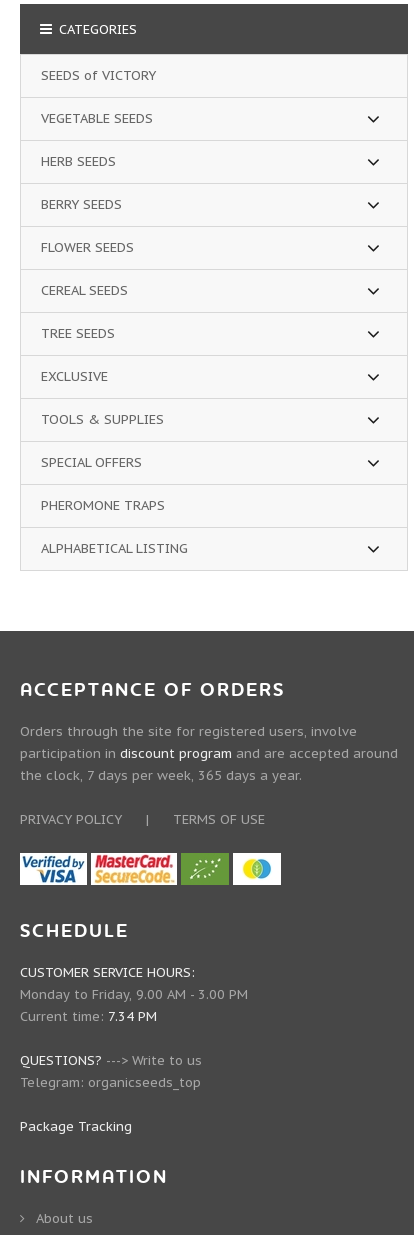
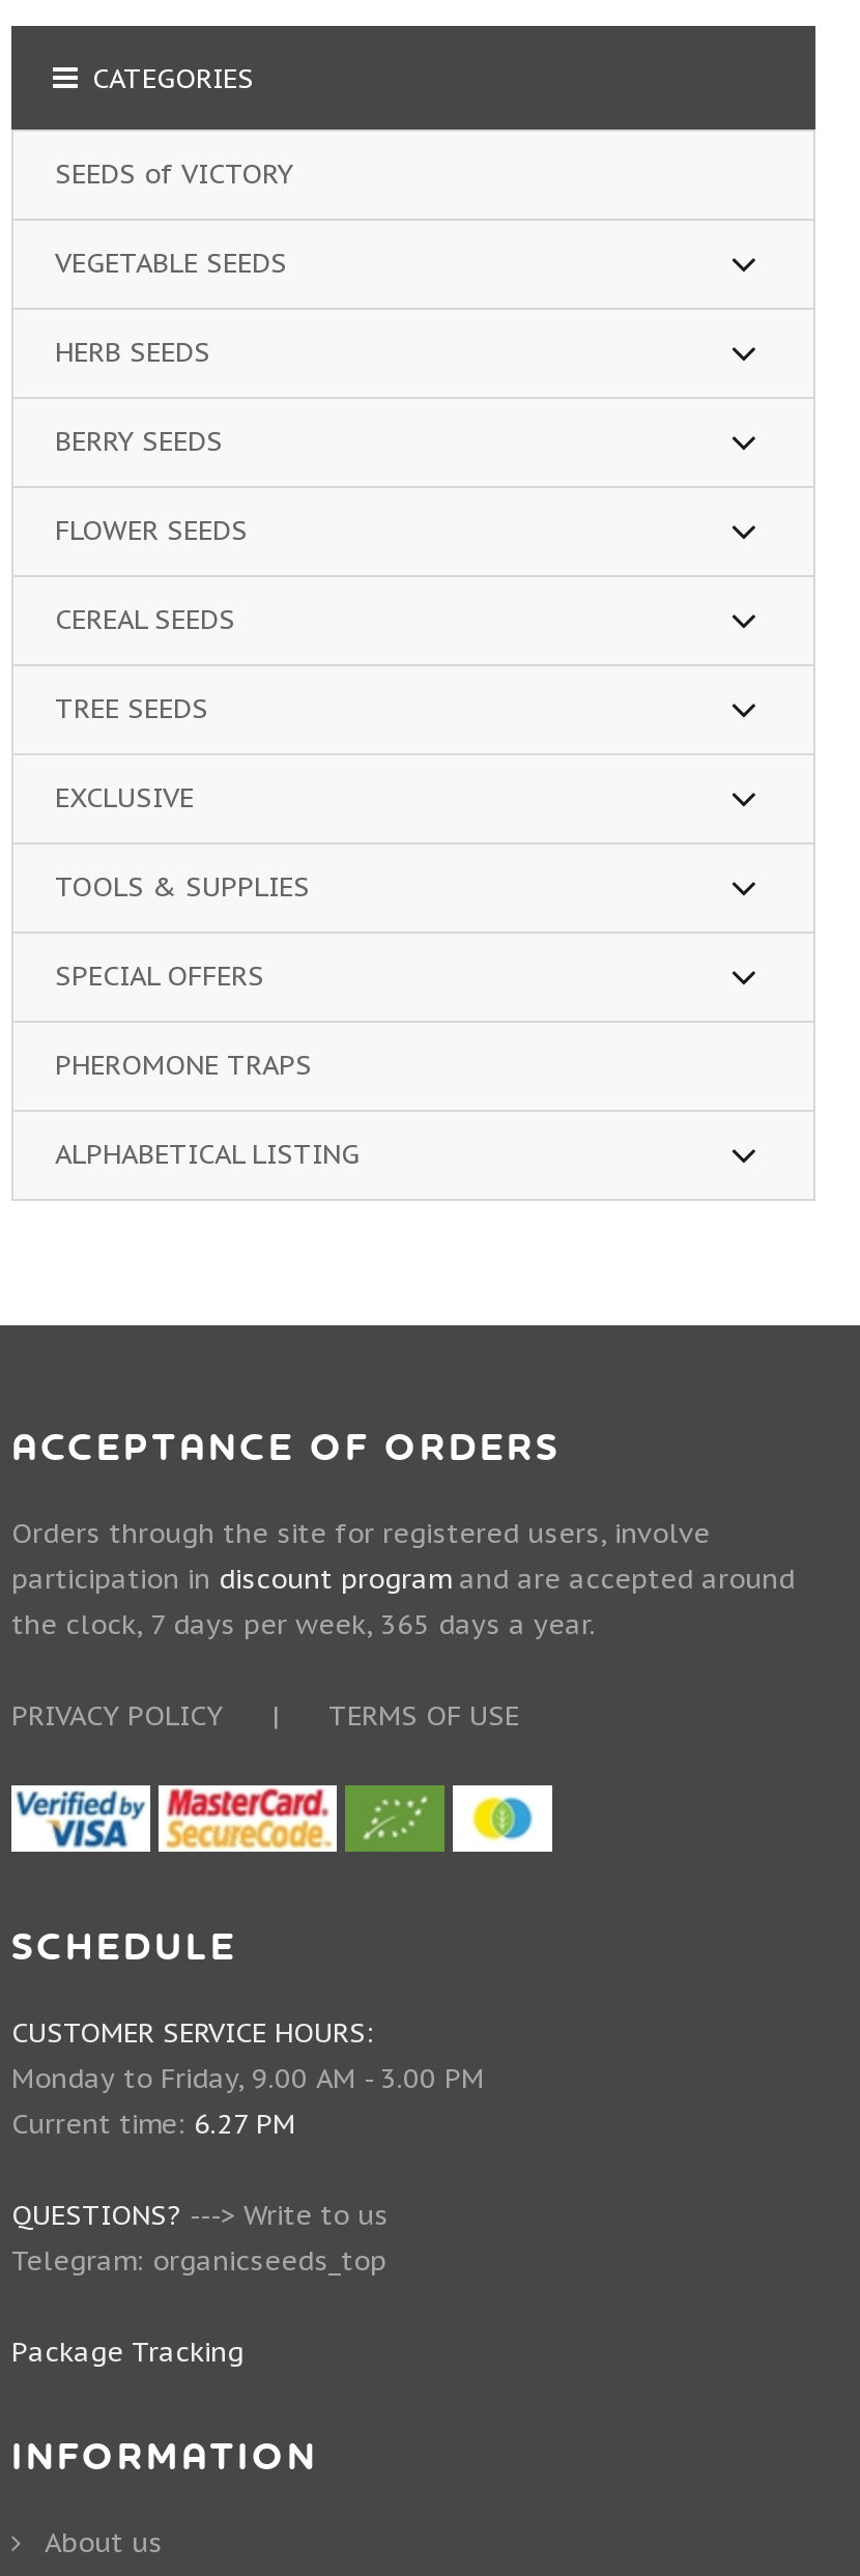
[20,1007,157,1024] Current time: 7.34 PM -> [11,2106,295,2141] Current time: 6.27 PM

